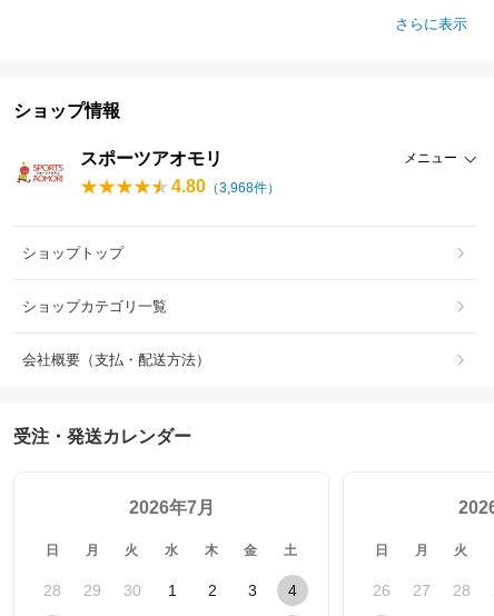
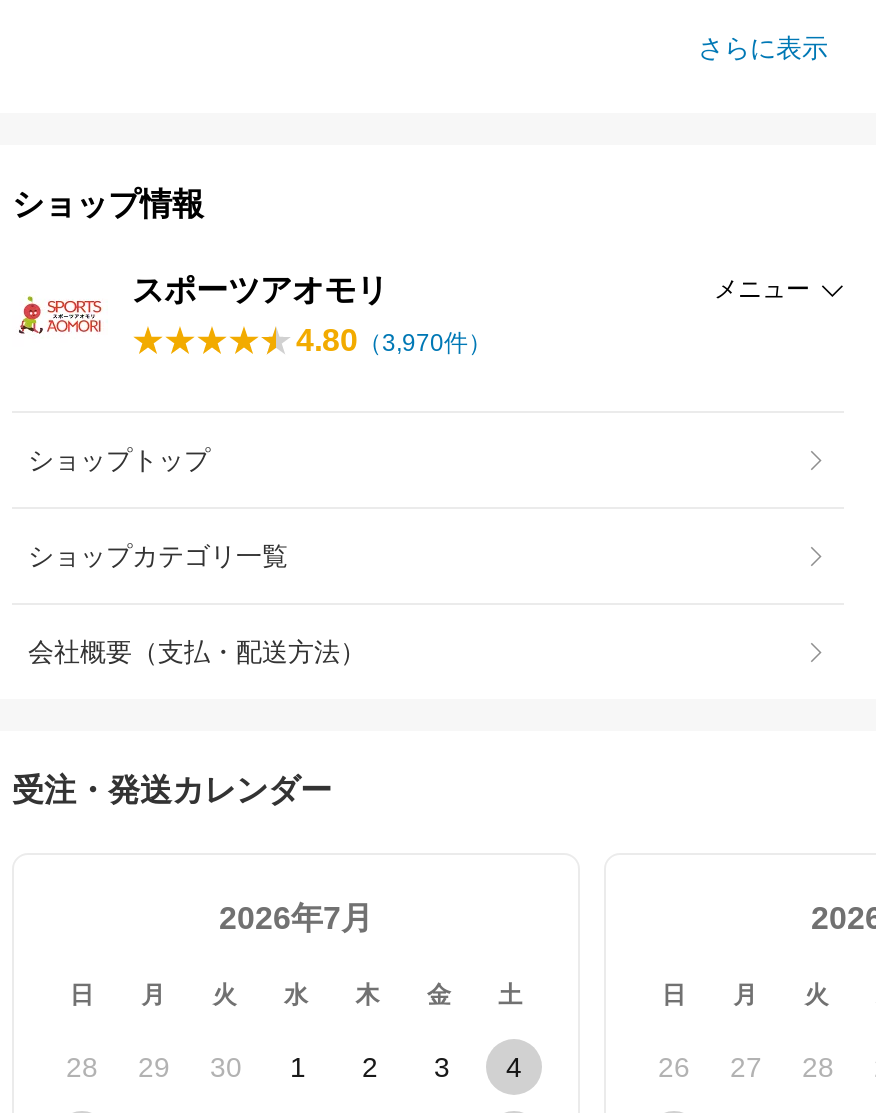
[171,177,280,196] 4.80（3,968件） -> [296,324,492,358] 4.80（3,970件）

